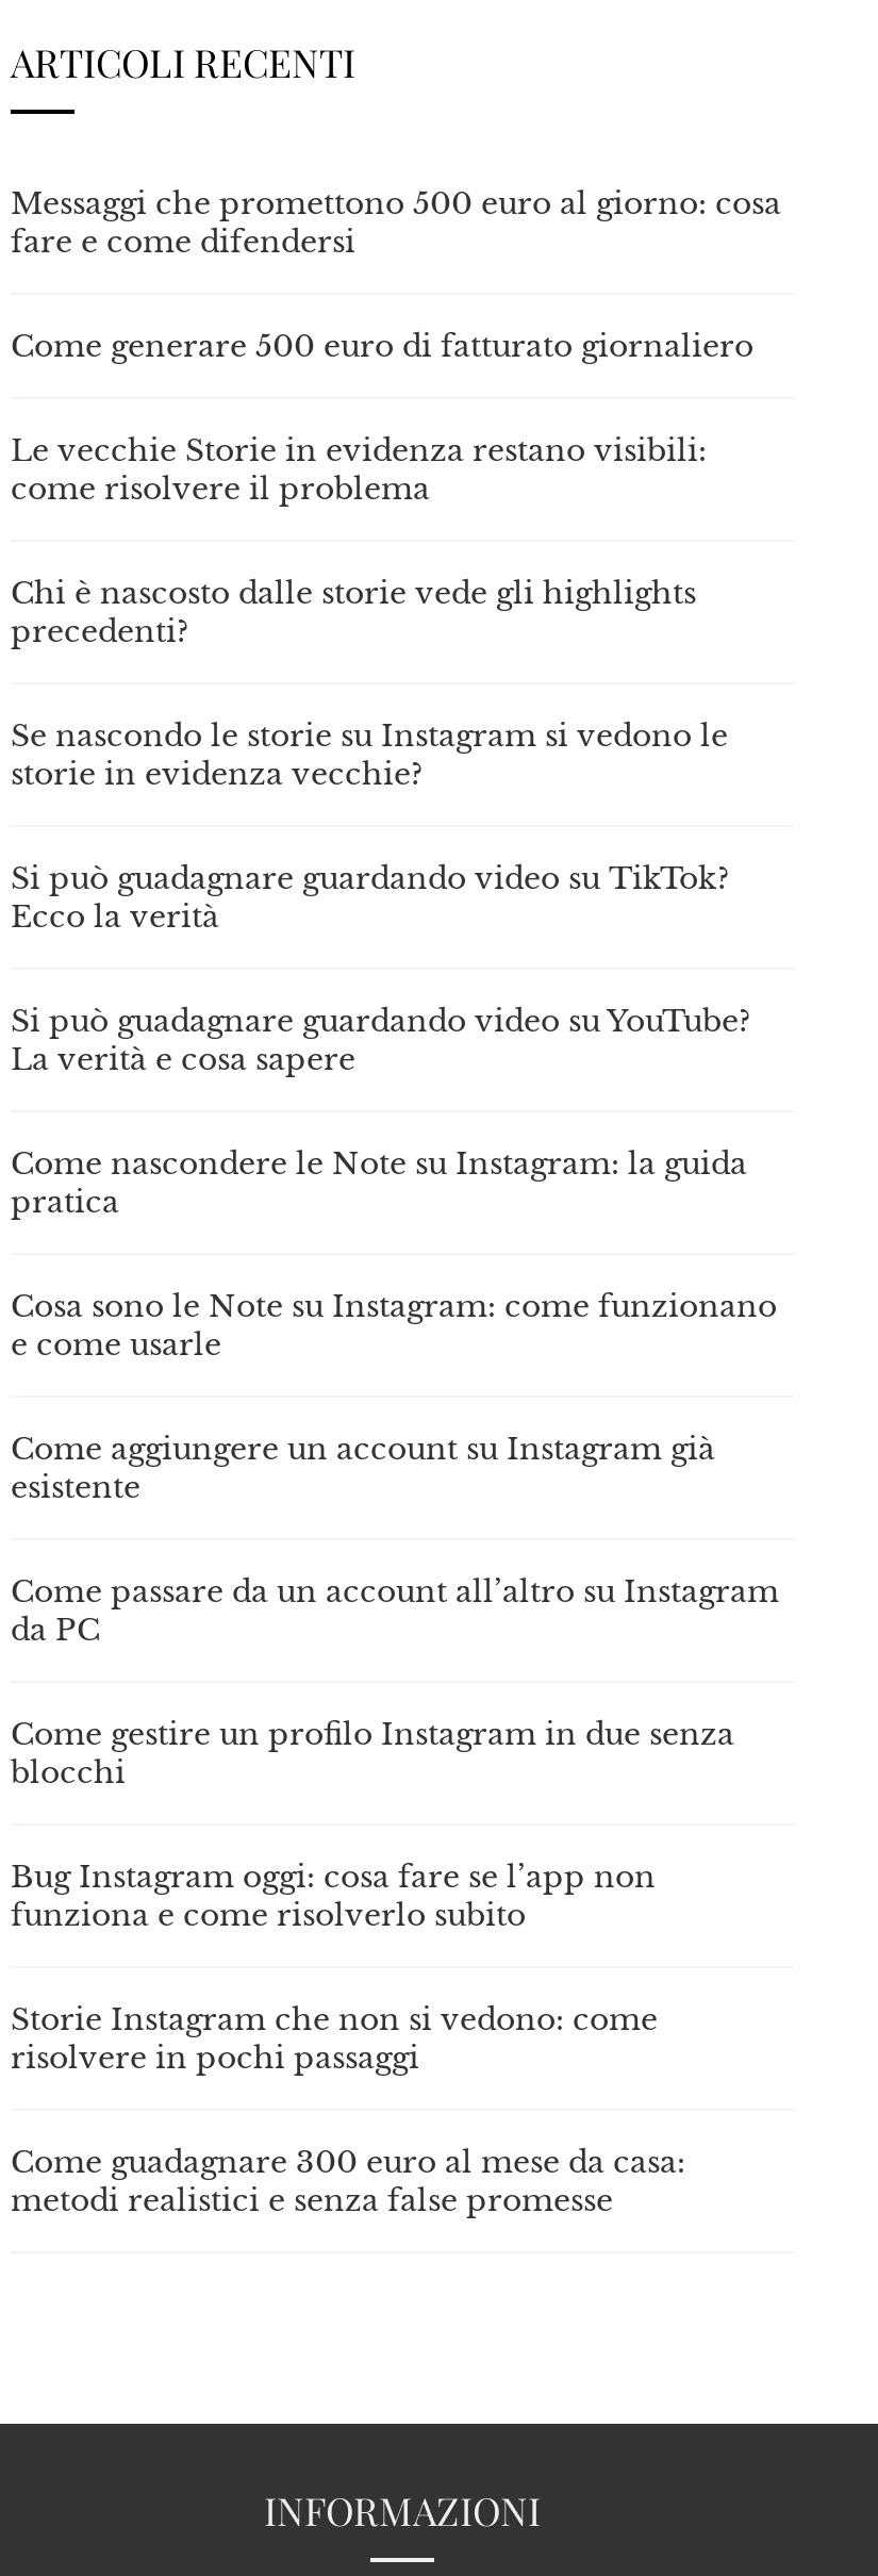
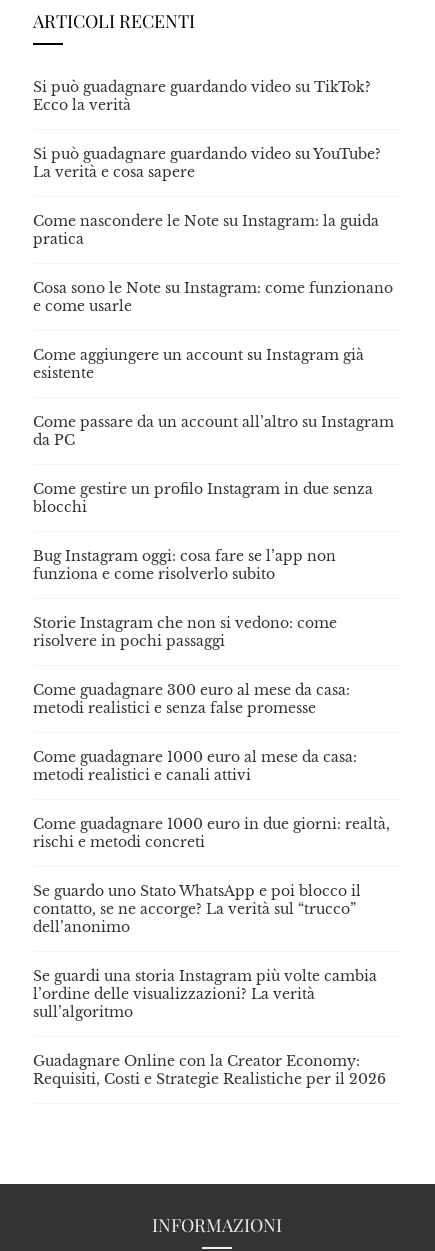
[11,184,781,793] Messaggi che promettono 500 euro al giorno: cosa | fare e come difendersi | Come generare 500 euro di fatturato giornaliero | Le vecchie Storie in evidenza restano visibili: | come risolvere il problema | Chi è nascosto dalle storie vede gli highlights | precedenti? | Se nascondo le storie su Instagram si vedono le | storie in evidenza vecchie? -> none
moved [11,859,779,2219] -> [33,78,394,717]: Si può guadagnare guardando video su TikTok? | Ecco la verità | Si può guadagnare guardando video su YouTube? | ... | Come guadagnare 300 euro al mese da casa: | metodi realistici e senza false promesse
none -> [33,748,390,1088] Come guadagnare 1000 euro al mese da casa: | metodi realistici e canali attivi | Come guadagnare 1000 euro in due giorni: realtà, | rischi e metodi concreti | Se guardo uno Stato WhatsApp e poi blocco il | contatto, se ne accorge? La verità sul “trucco” | dell’anonimo | Se guardi una storia Instagram più volte cambia | l’ordine delle visualizzazioni? La verità | sull’algoritmo | Guadagnare Online con la Creator Economy: | Requisiti, Costi e Strategie Realistiche per il 2026

